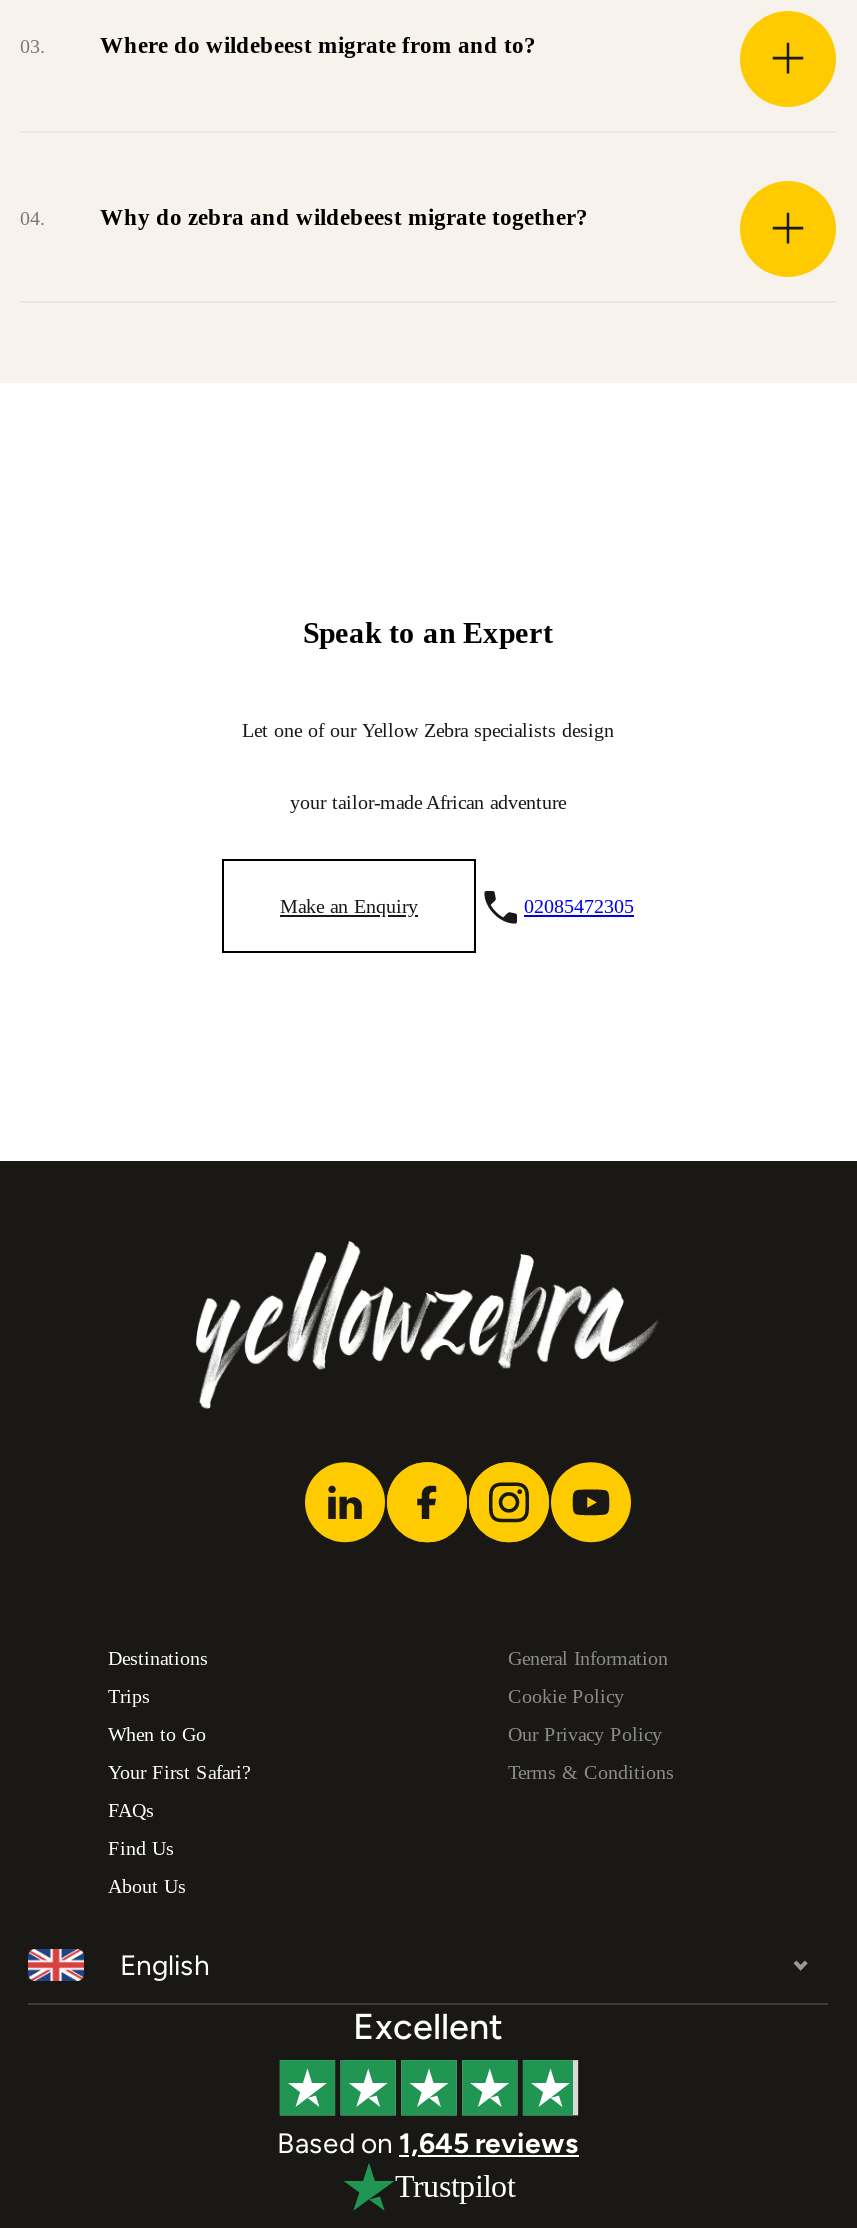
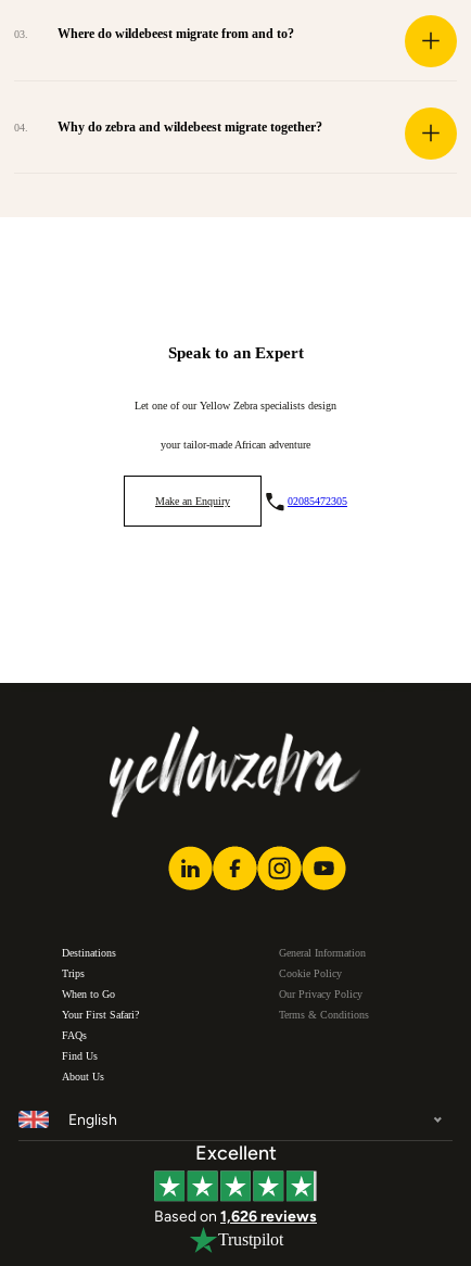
[277,2127,579,2159] Based on 1,645 reviews -> [154,1207,317,1225] Based on 1,626 reviews

